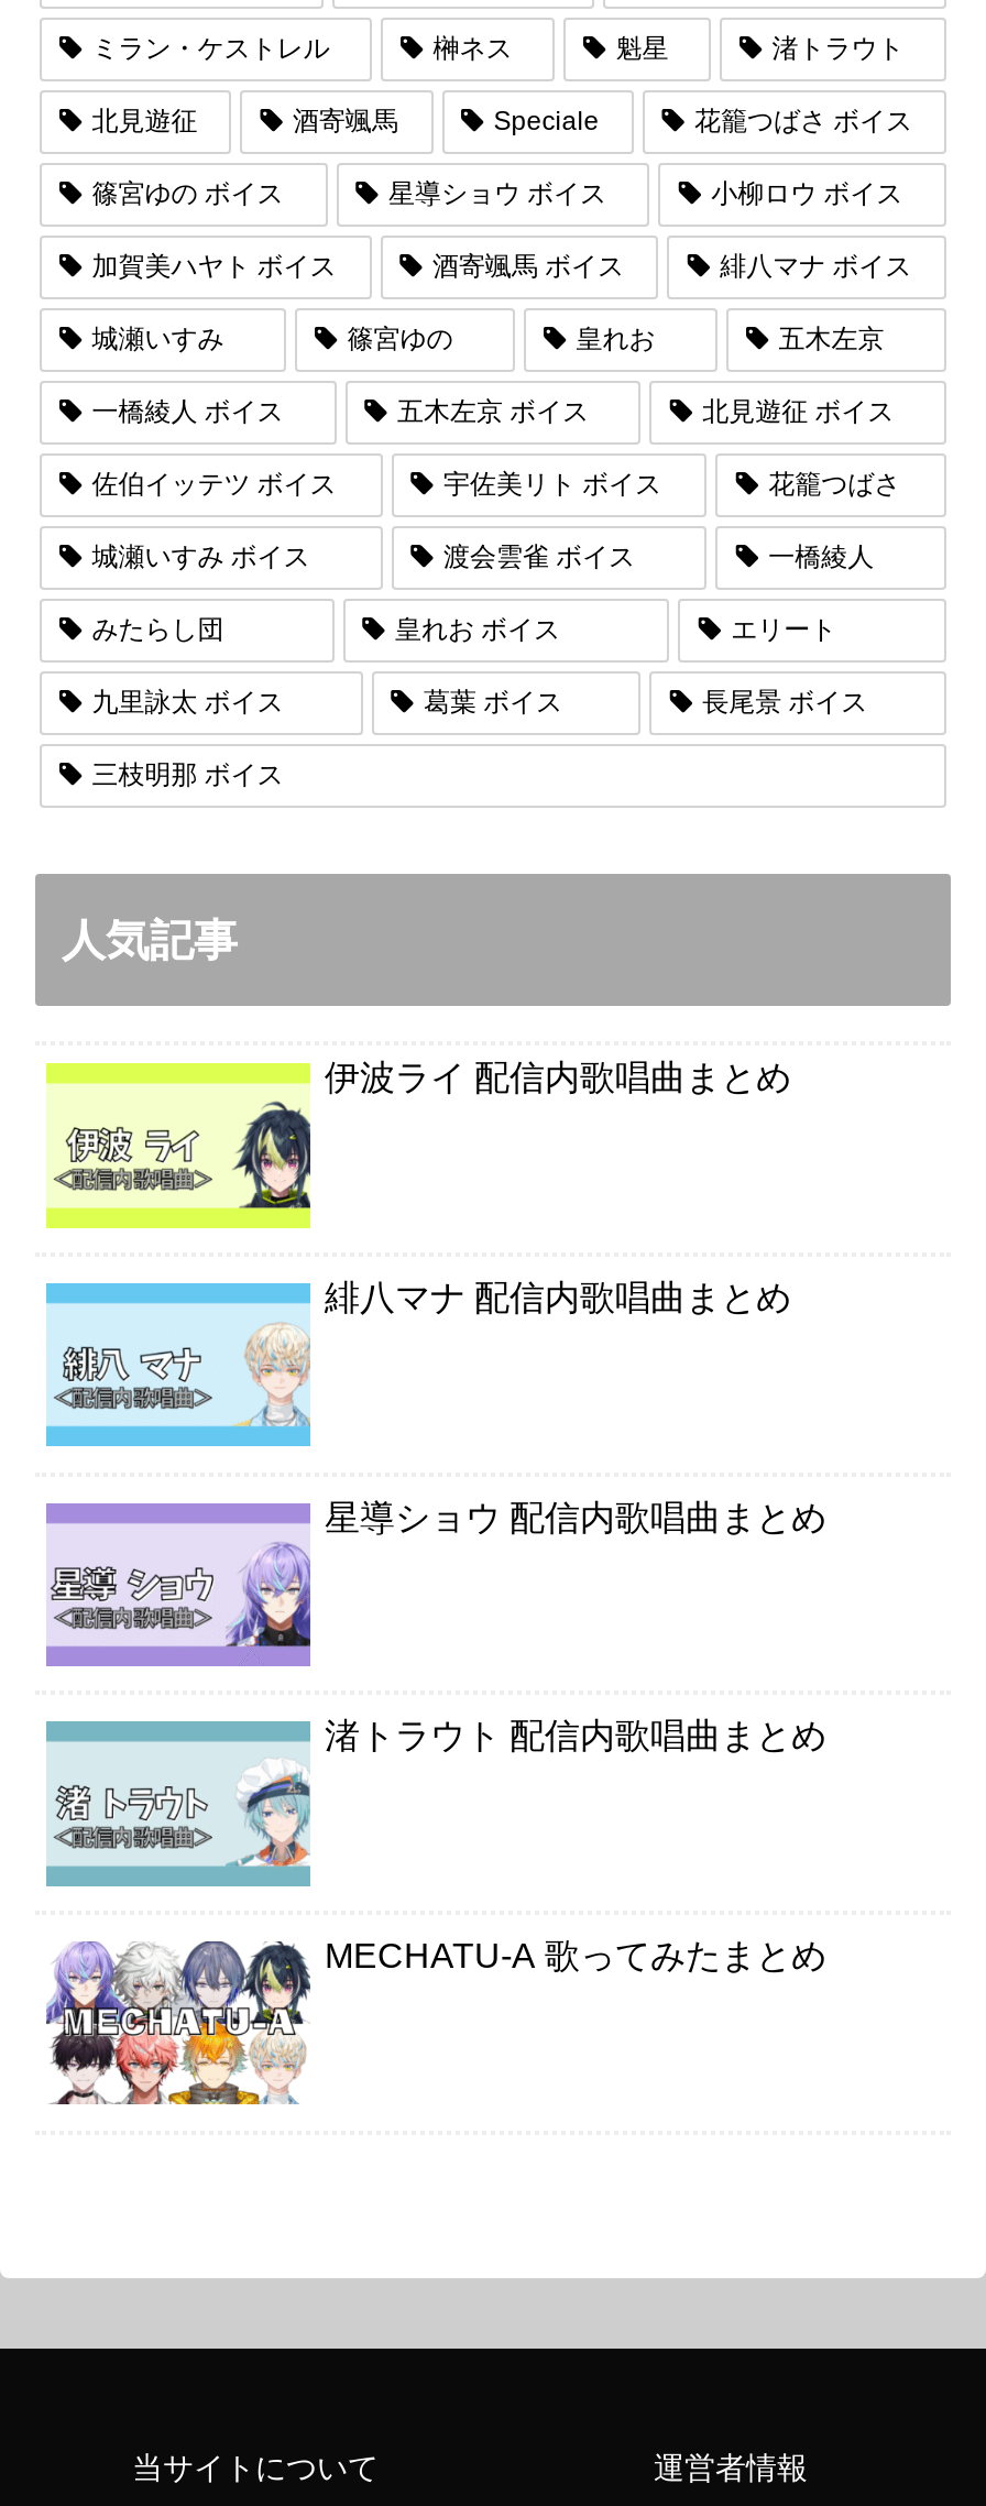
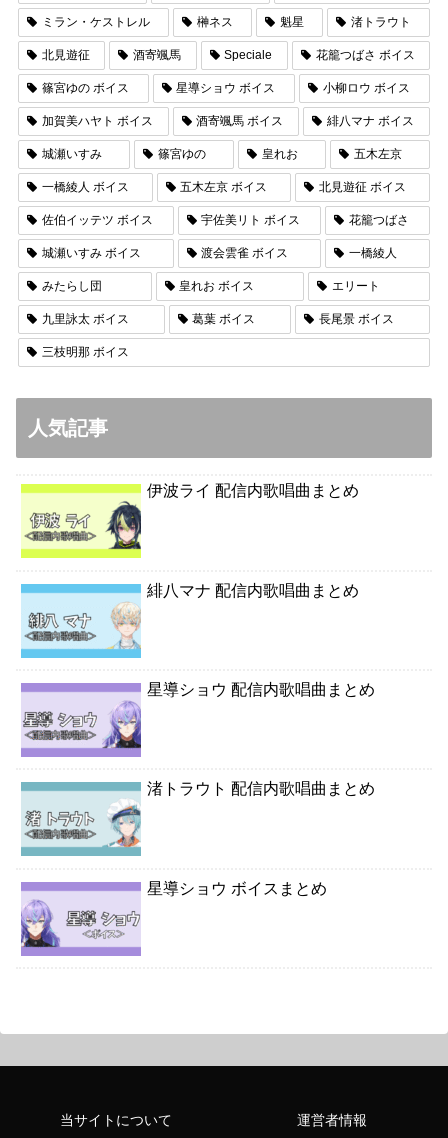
[46,1938,826,2108] [image] | MECHATU-A 歌ってみたまとめ -> [20,880,327,957] [image] | 星導ショウ ボイスまとめ

